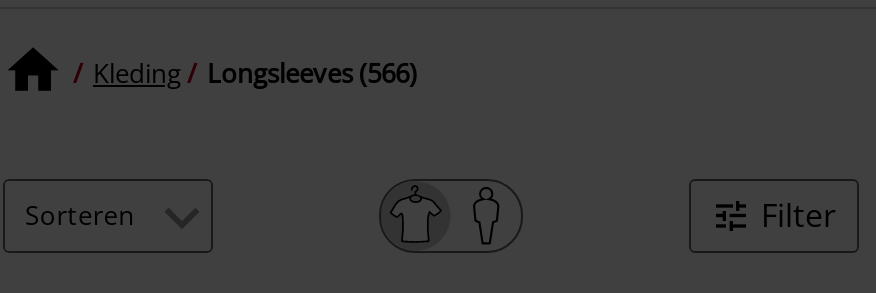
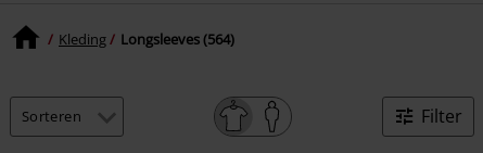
[93,55,417,91] Kleding Longsleeves (566) -> [59,29,234,49] Kleding Longsleeves (564)

